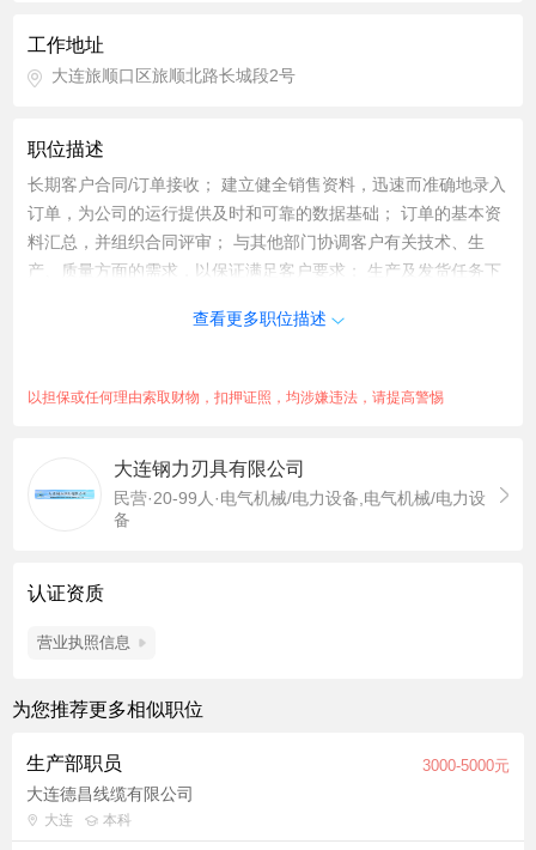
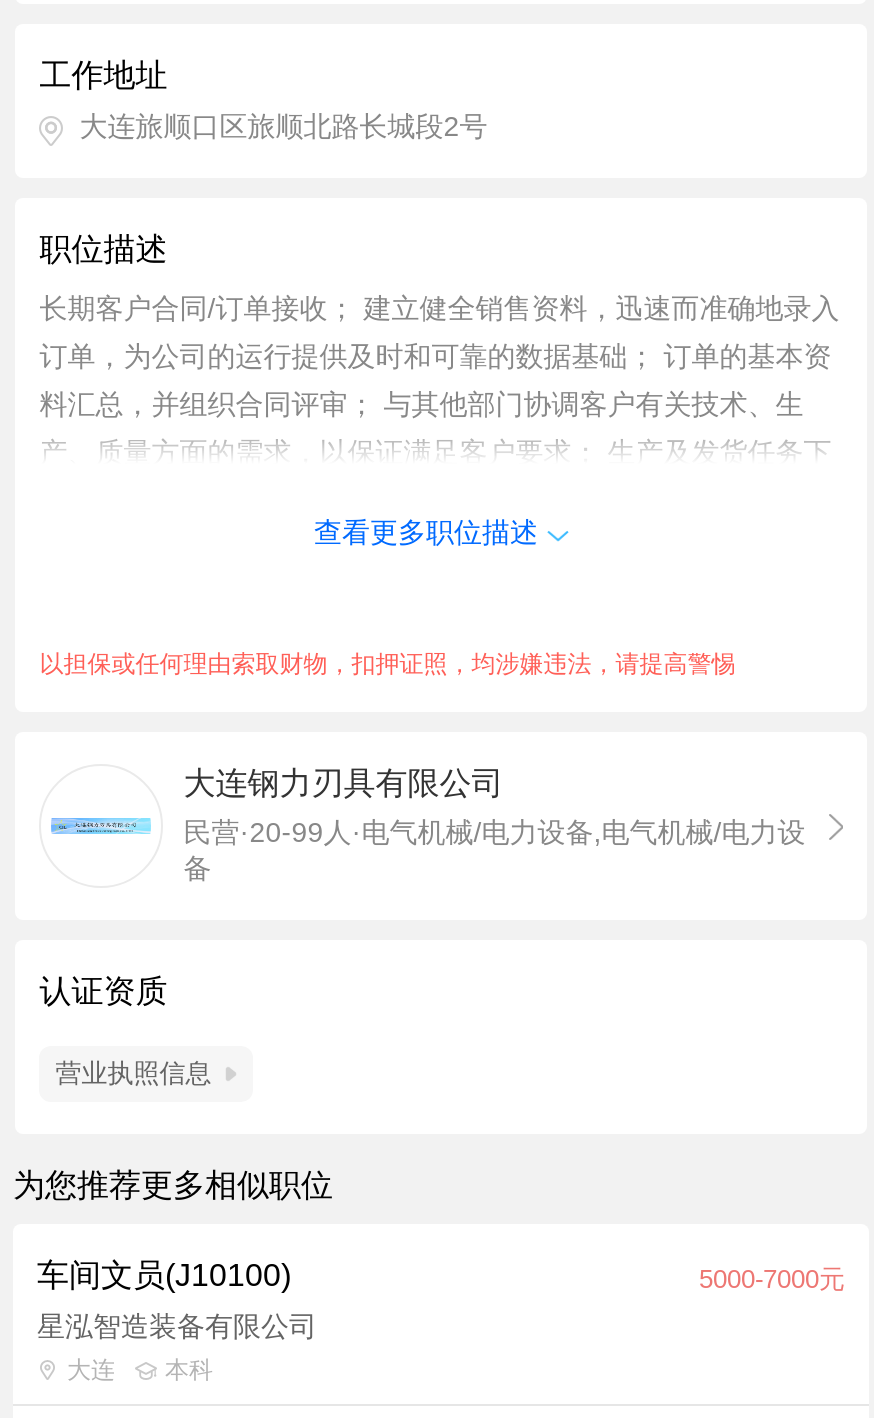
[26,753,510,775] 生产部职员 | 3000-5000元 -> [37,1258,845,1294] 车间文员(J10100) | 5000-7000元
[26,784,194,803] 大连德昌线缆有限公司 -> [37,1310,317,1342] 星泓智造装备有限公司

